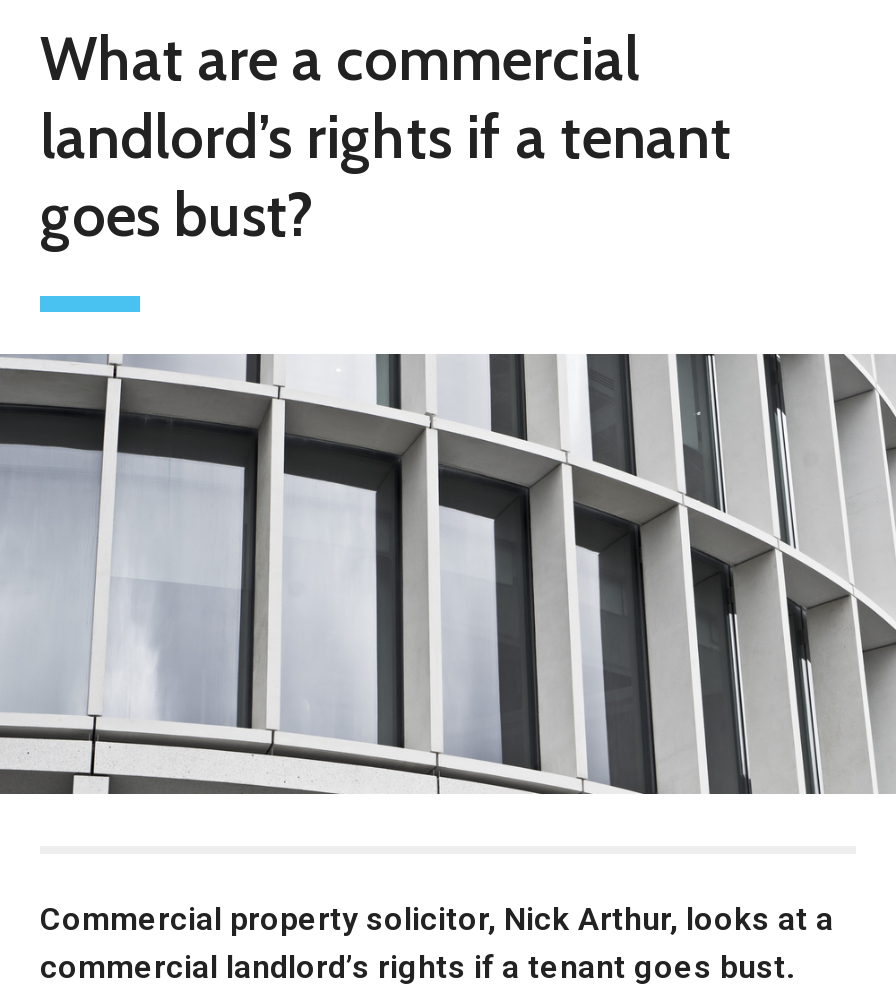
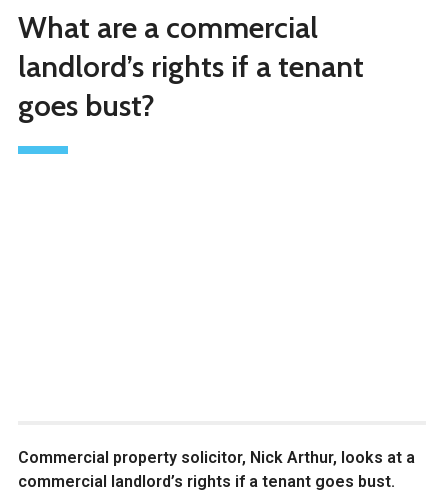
[6,352,890,796] [image] -> none

